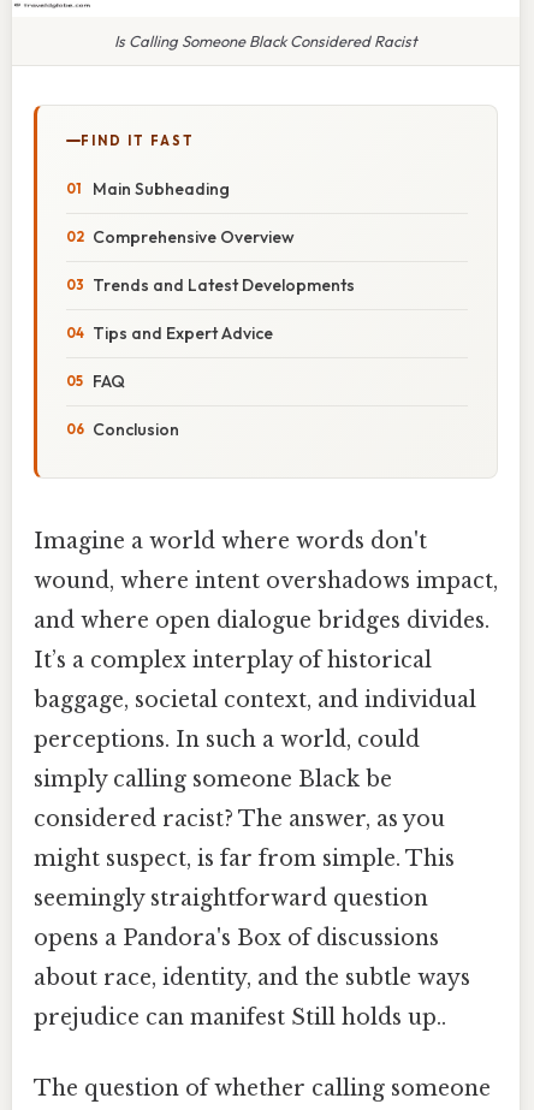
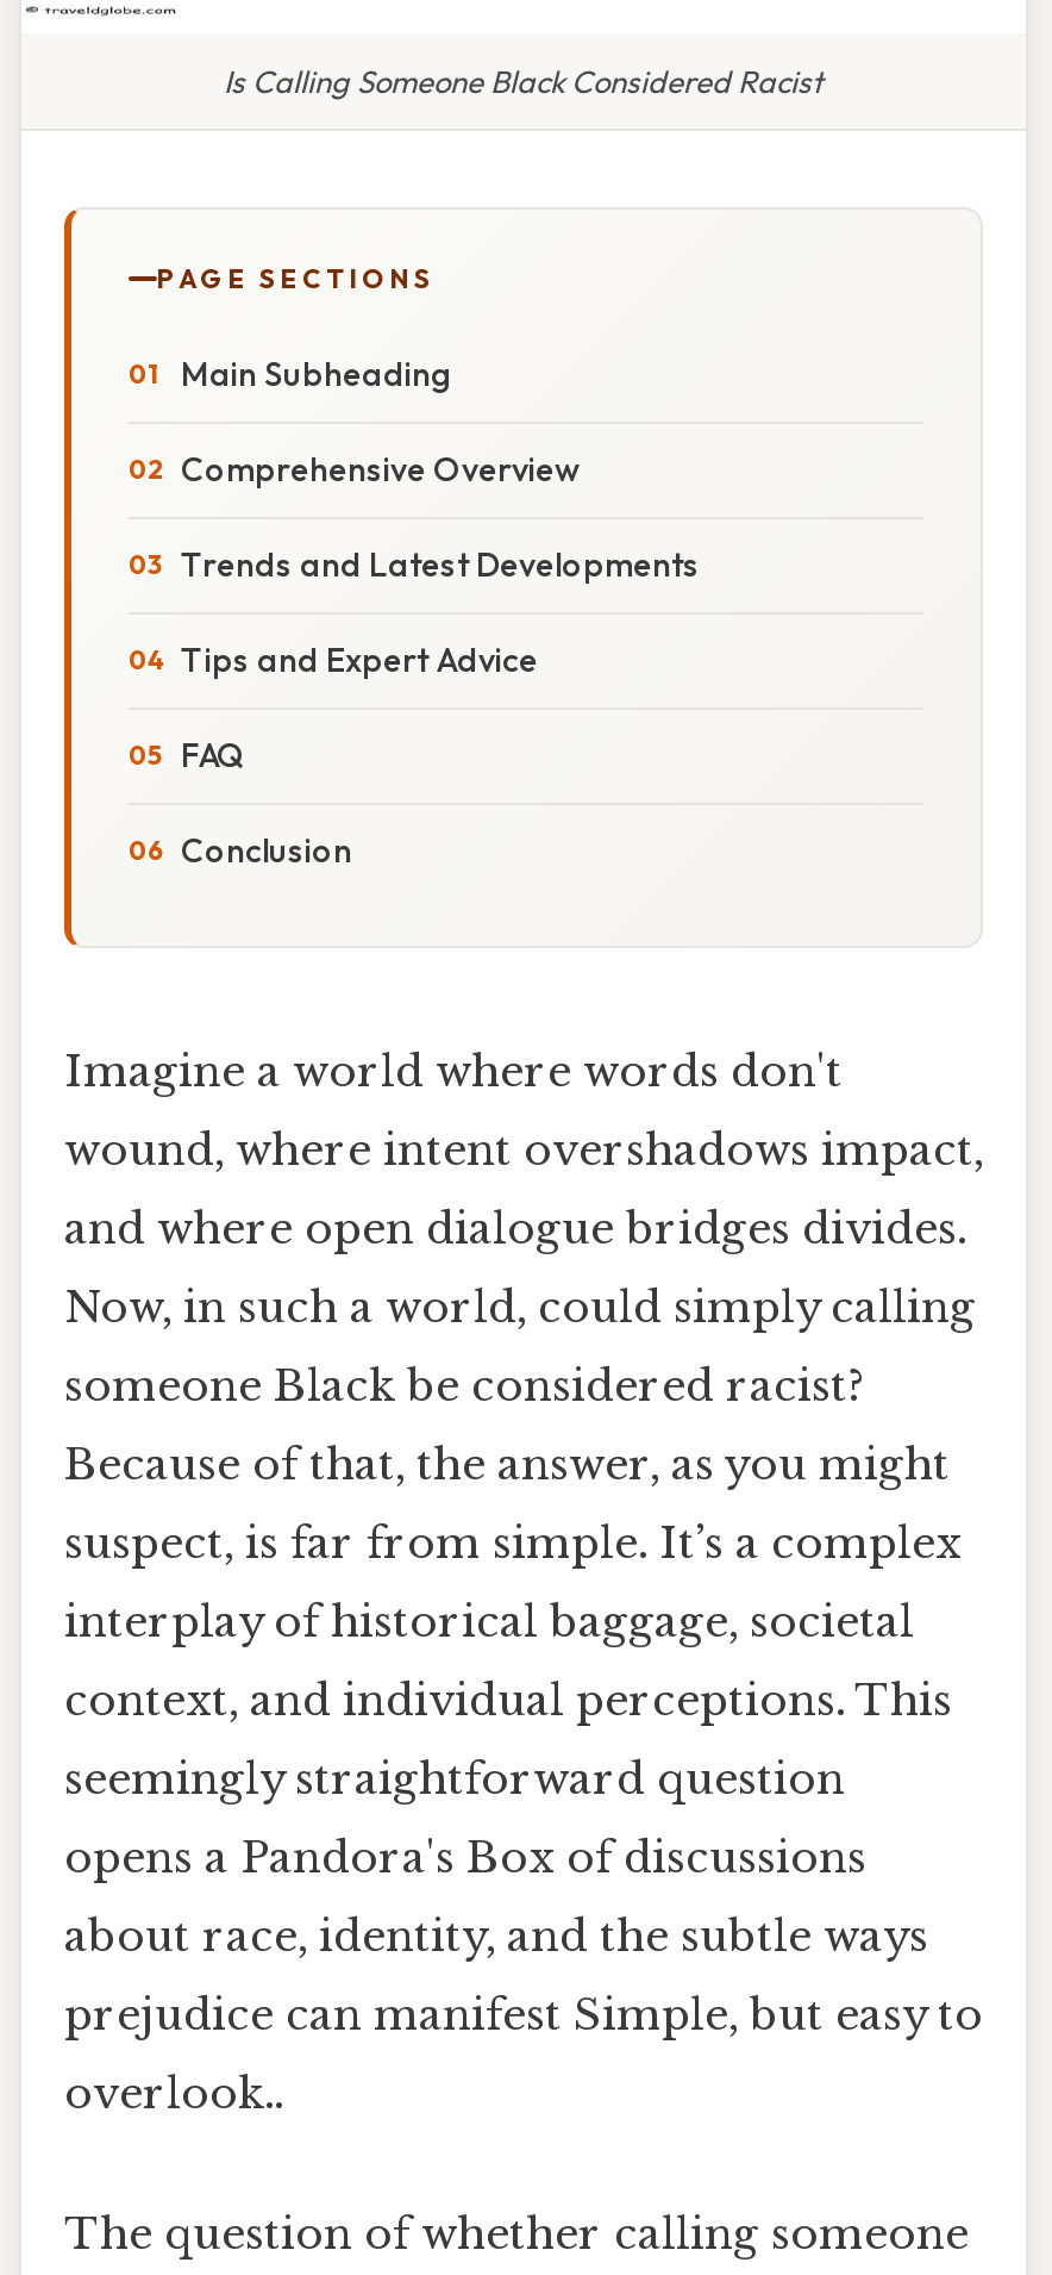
[81,132,195,149] FIND IT FAST -> [157,262,436,295] PAGE SECTIONS
[34,647,432,673] It’s a complex interplay of historical -> [64,1281,976,1334] Now, in such a world, could simply calling
[34,686,476,713] baggage, societal context, and individual -> [64,1360,866,1412] someone Black be considered racist?
[34,726,420,753] perceptions. In such a world, could -> [64,1438,950,1491] Because of that, the answer, as you might
[34,766,392,792] simply calling someone Black be -> [64,1517,962,1569] suspect, is far from simple. It’s a complex
[34,806,445,832] considered racist? The answer, as you -> [64,1596,914,1648] interplay of historical baggage, societal
[34,845,455,872] might suspect, is far from simple. This -> [64,1674,952,1727] context, and individual perceptions. This
[34,1004,446,1030] prejudice can manifest Still holds up.. -> [64,1989,983,2120] prejudice can manifest Simple, but easy to | overlook..

